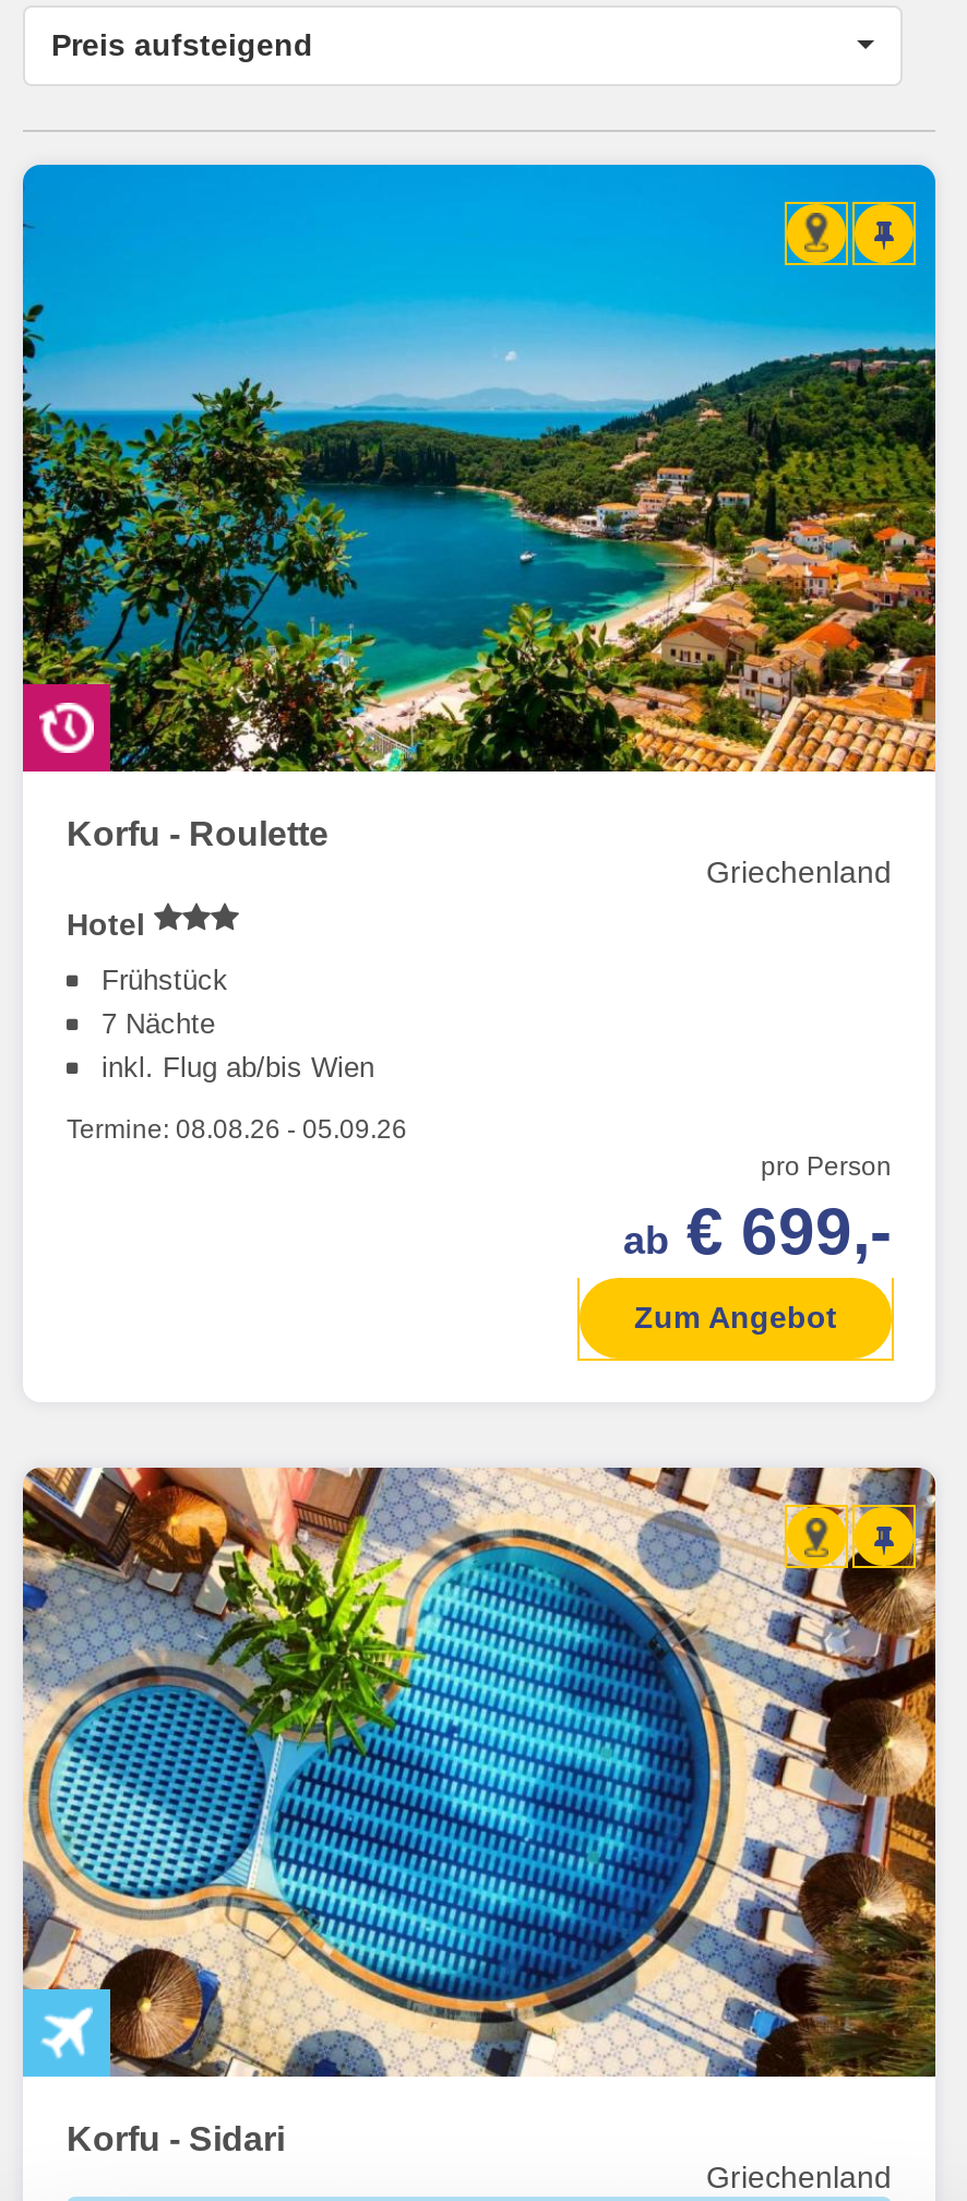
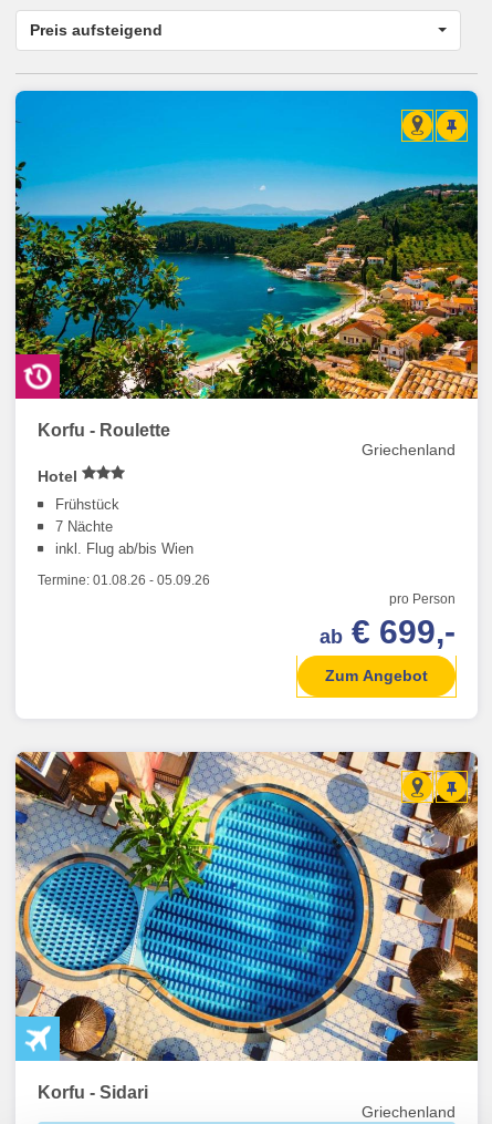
[67,1115,407,1146] Termine: 08.08.26 - 05.09.26 -> [38,573,210,589] Termine: 01.08.26 - 05.09.26

